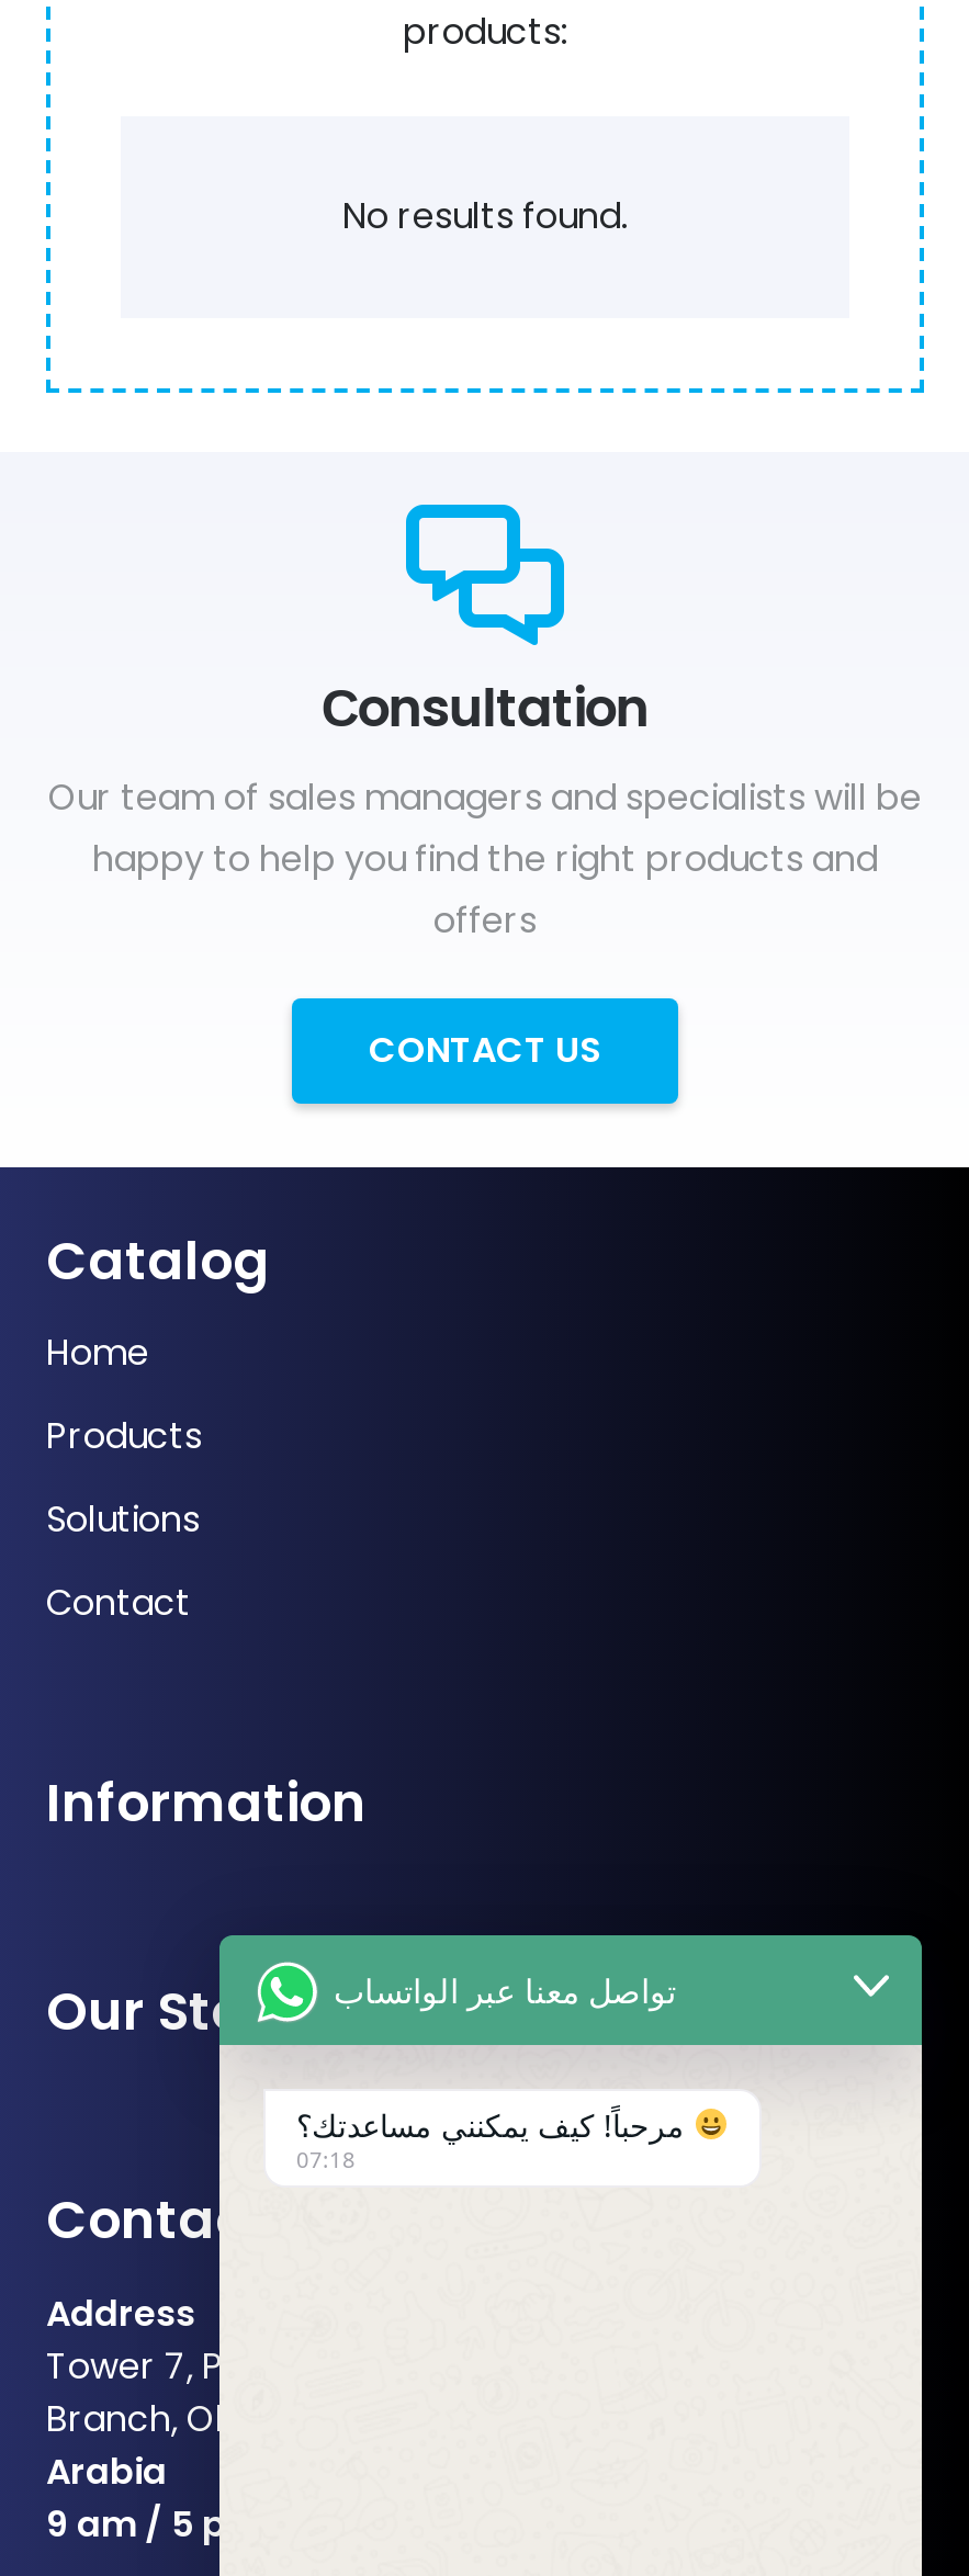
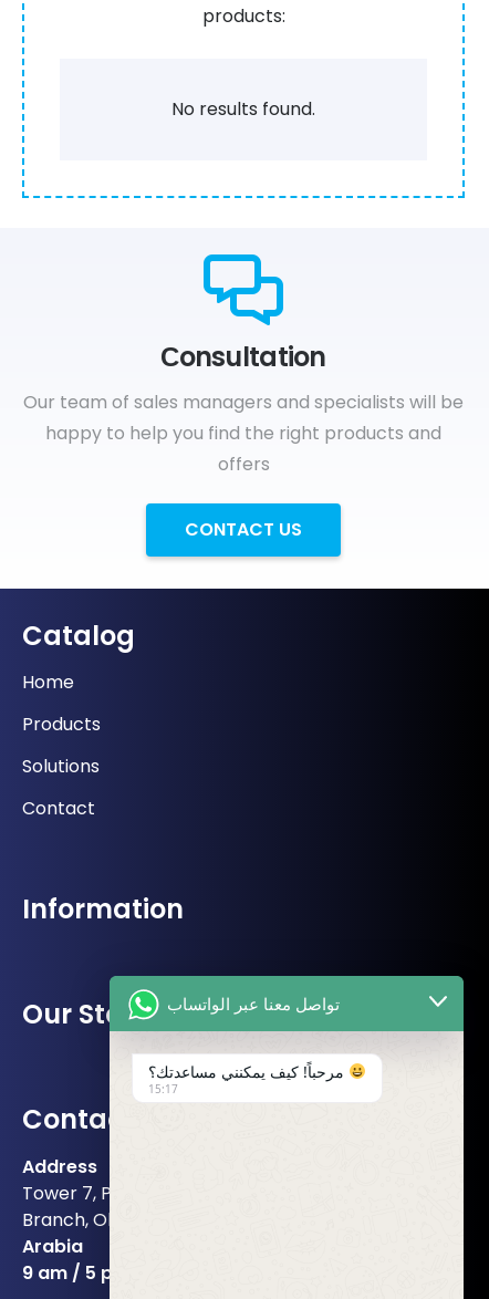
[296,2144,356,2174] 07:18 -> [148,1081,178,1097] 15:17

